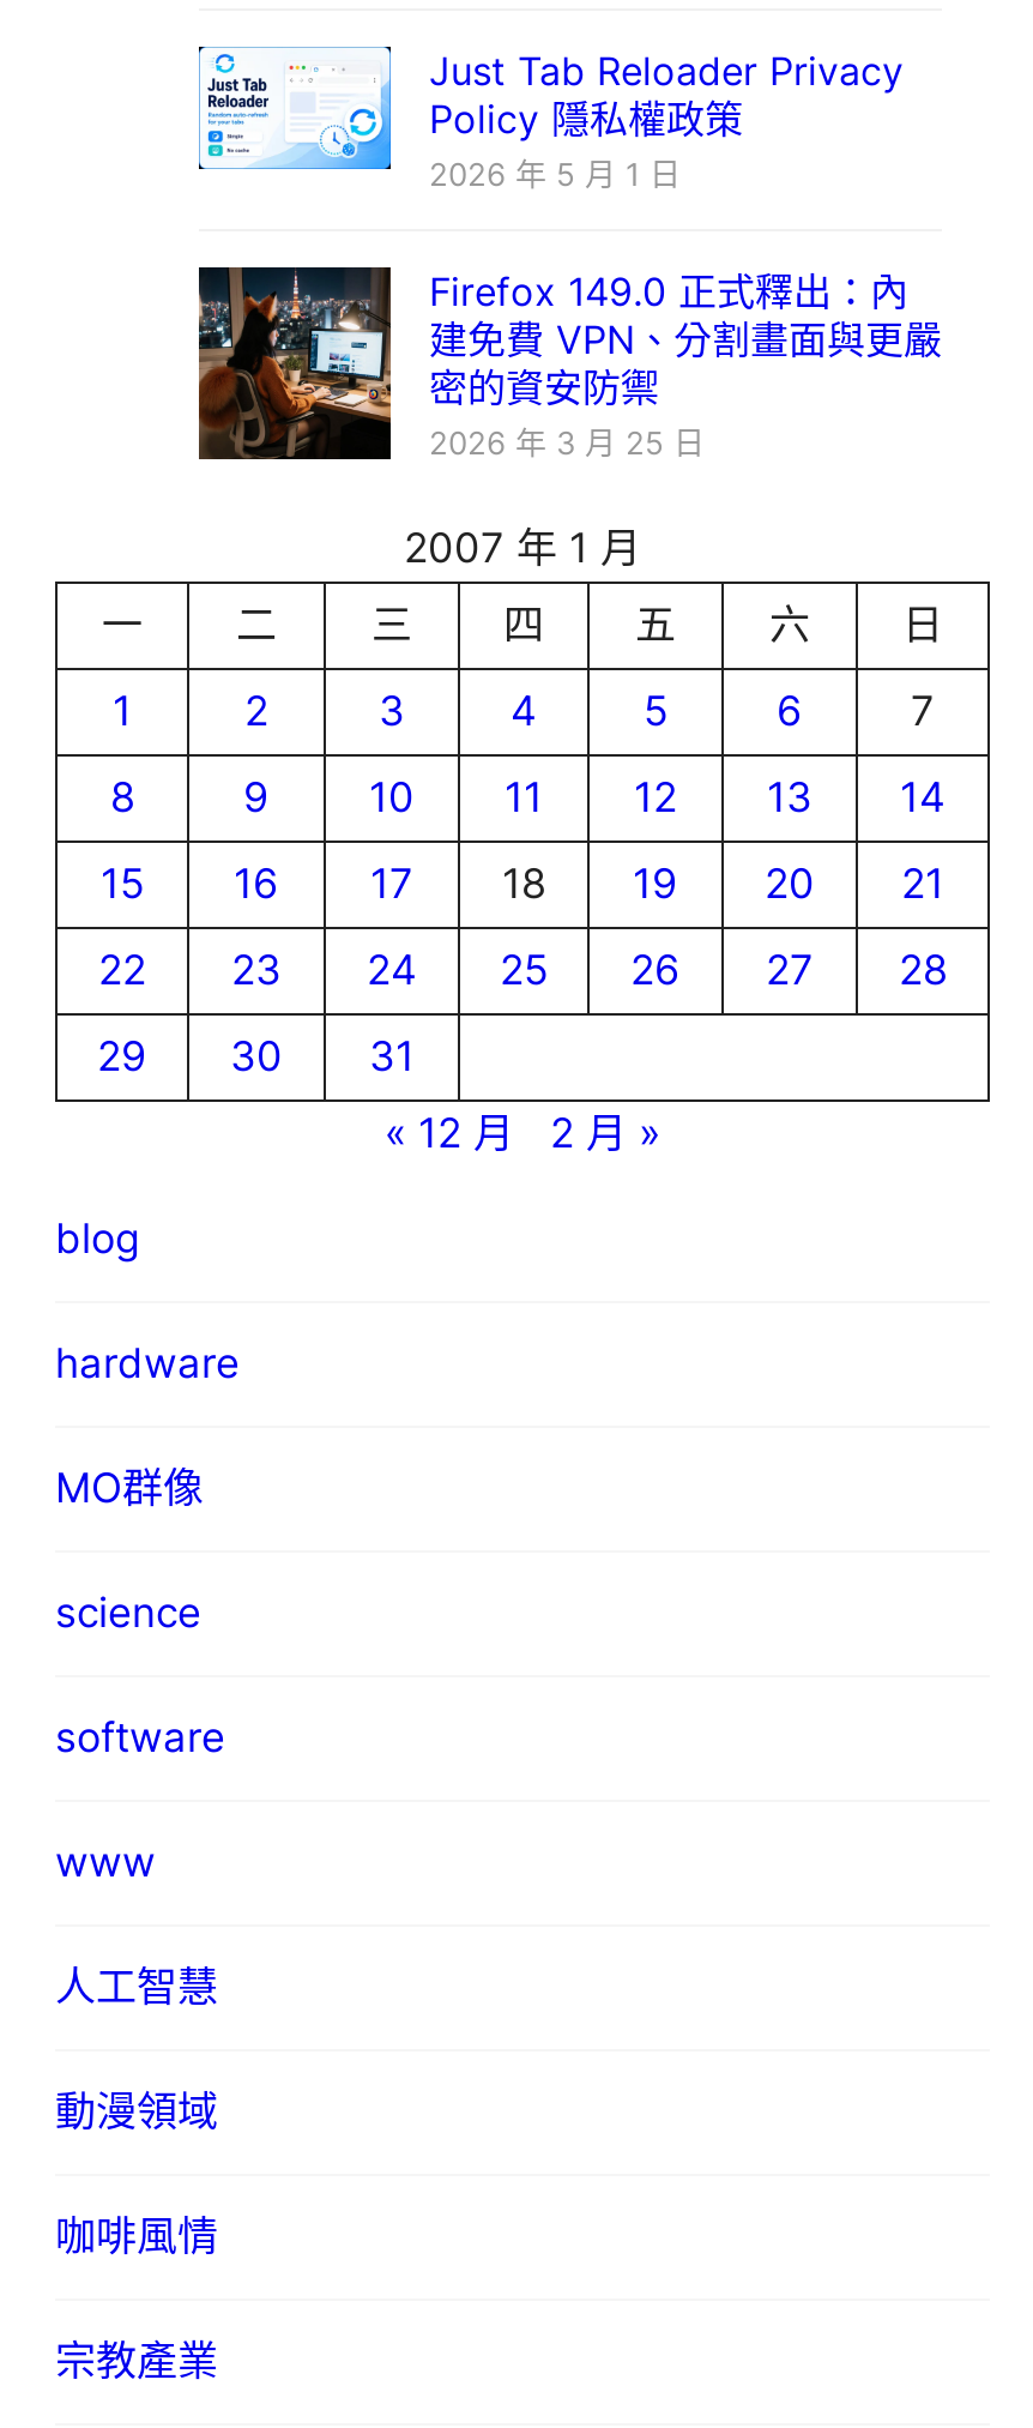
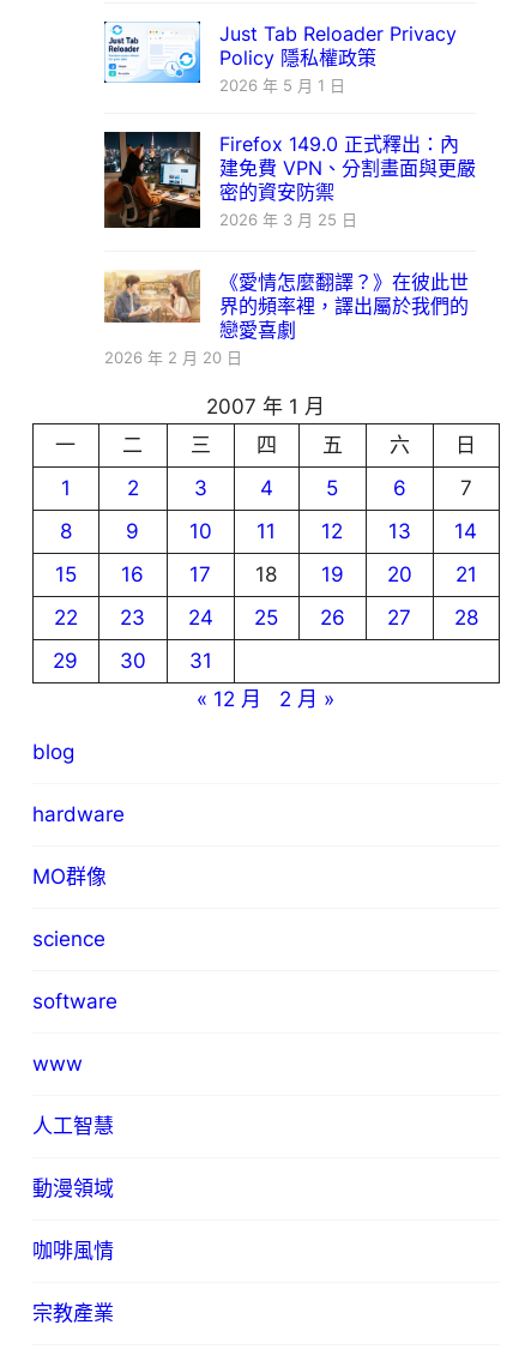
none -> [103,269,469,367] [image] | 《愛情怎麼翻譯？》在彼此世 | 界的頻率裡，譯出屬於我們的 | 戀愛喜劇 | 2026 年 2 月 20 日

